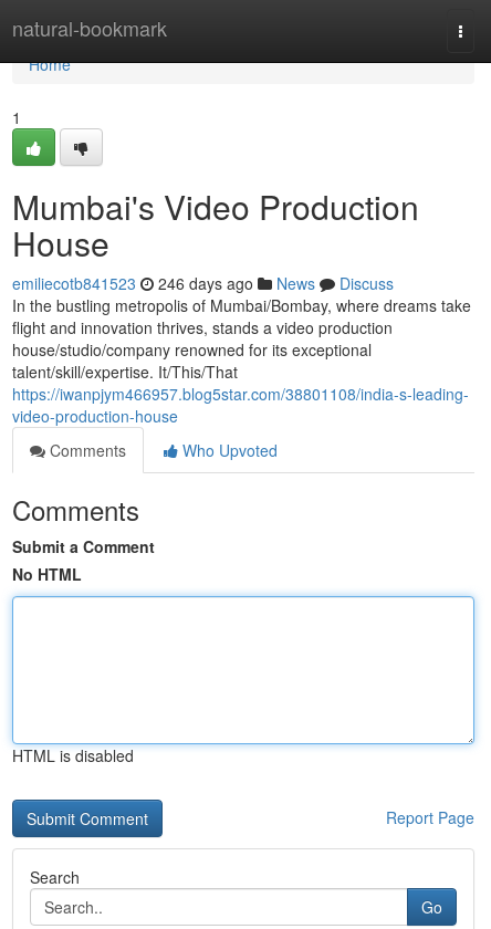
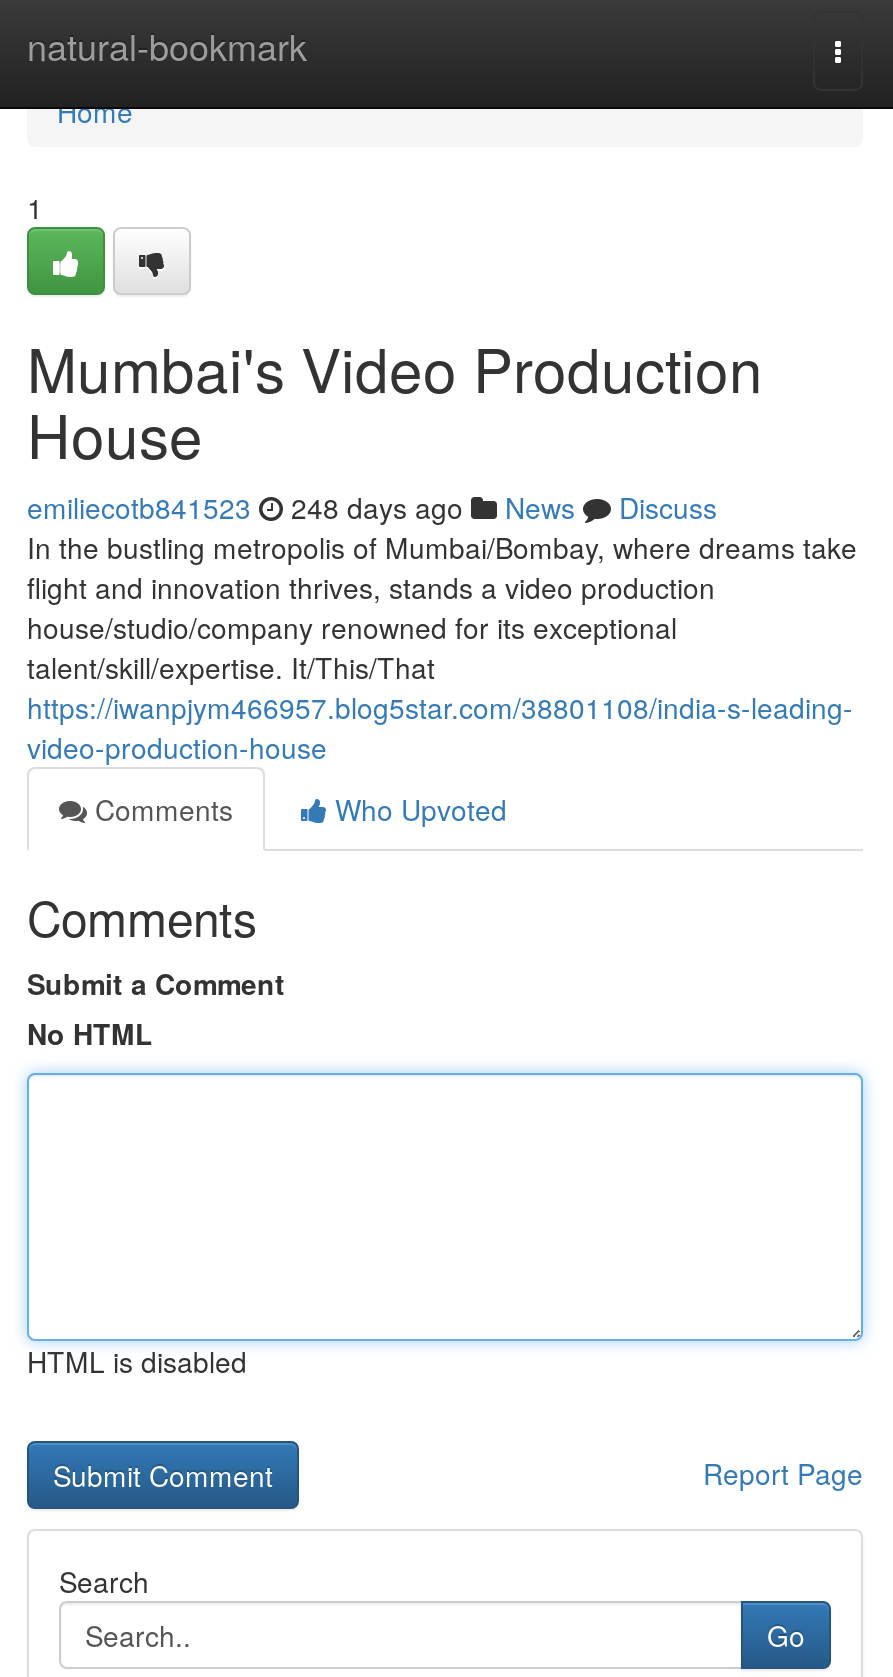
[12,272,394,294] emiliecotb841523 246 days ago News Discuss -> [27,487,717,527] emiliecotb841523 248 days ago News Discuss

